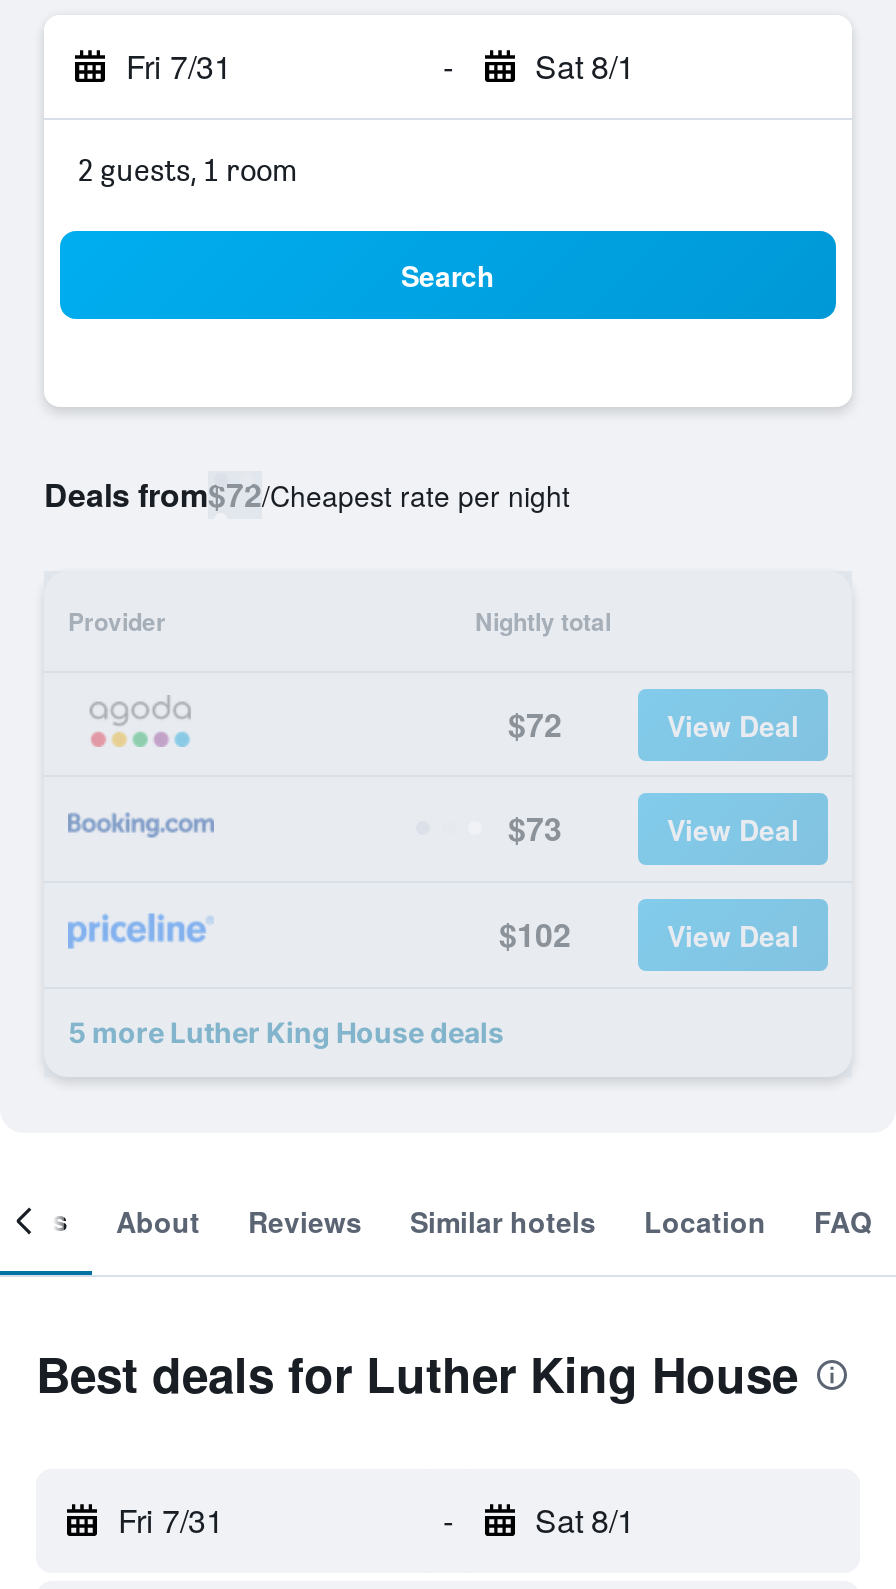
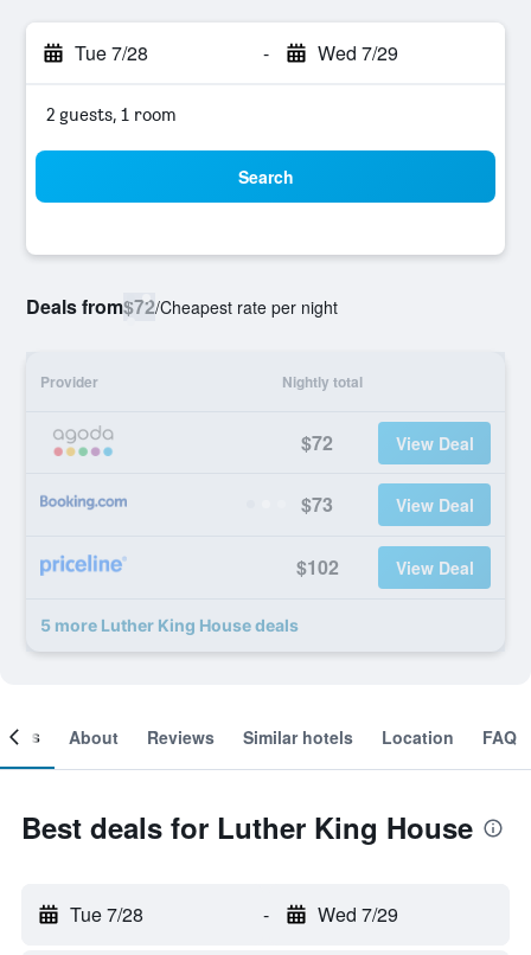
[126,43,232,89] Fri 7/31 -> [75,39,148,66] Tue 7/28
[535,43,635,89] Sat 8/1 -> [317,39,398,66] Wed 7/29
[118,1497,224,1543] Fri 7/31 -> [70,900,143,928] Tue 7/28
[535,1497,635,1543] Sat 8/1 -> [317,900,398,928] Wed 7/29

